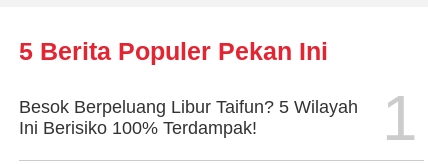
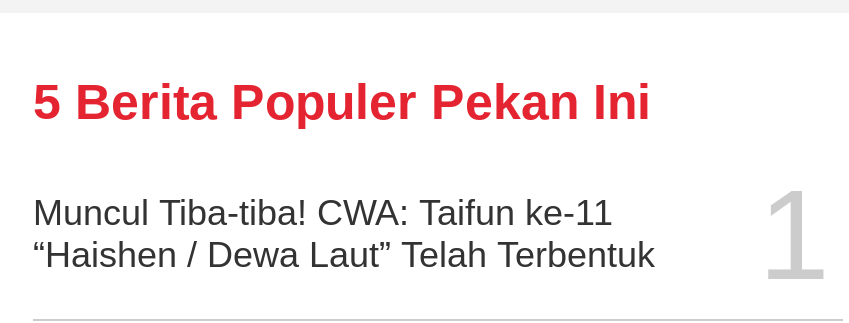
[19,97,358,138] Besok Berpeluang Libur Taifun? 5 Wilayah | Ini Berisiko 100% Terdampak! -> [33,193,655,275] Muncul Tiba-tiba! CWA: Taifun ke-11 | “Haishen / Dewa Laut” Telah Terbentuk

